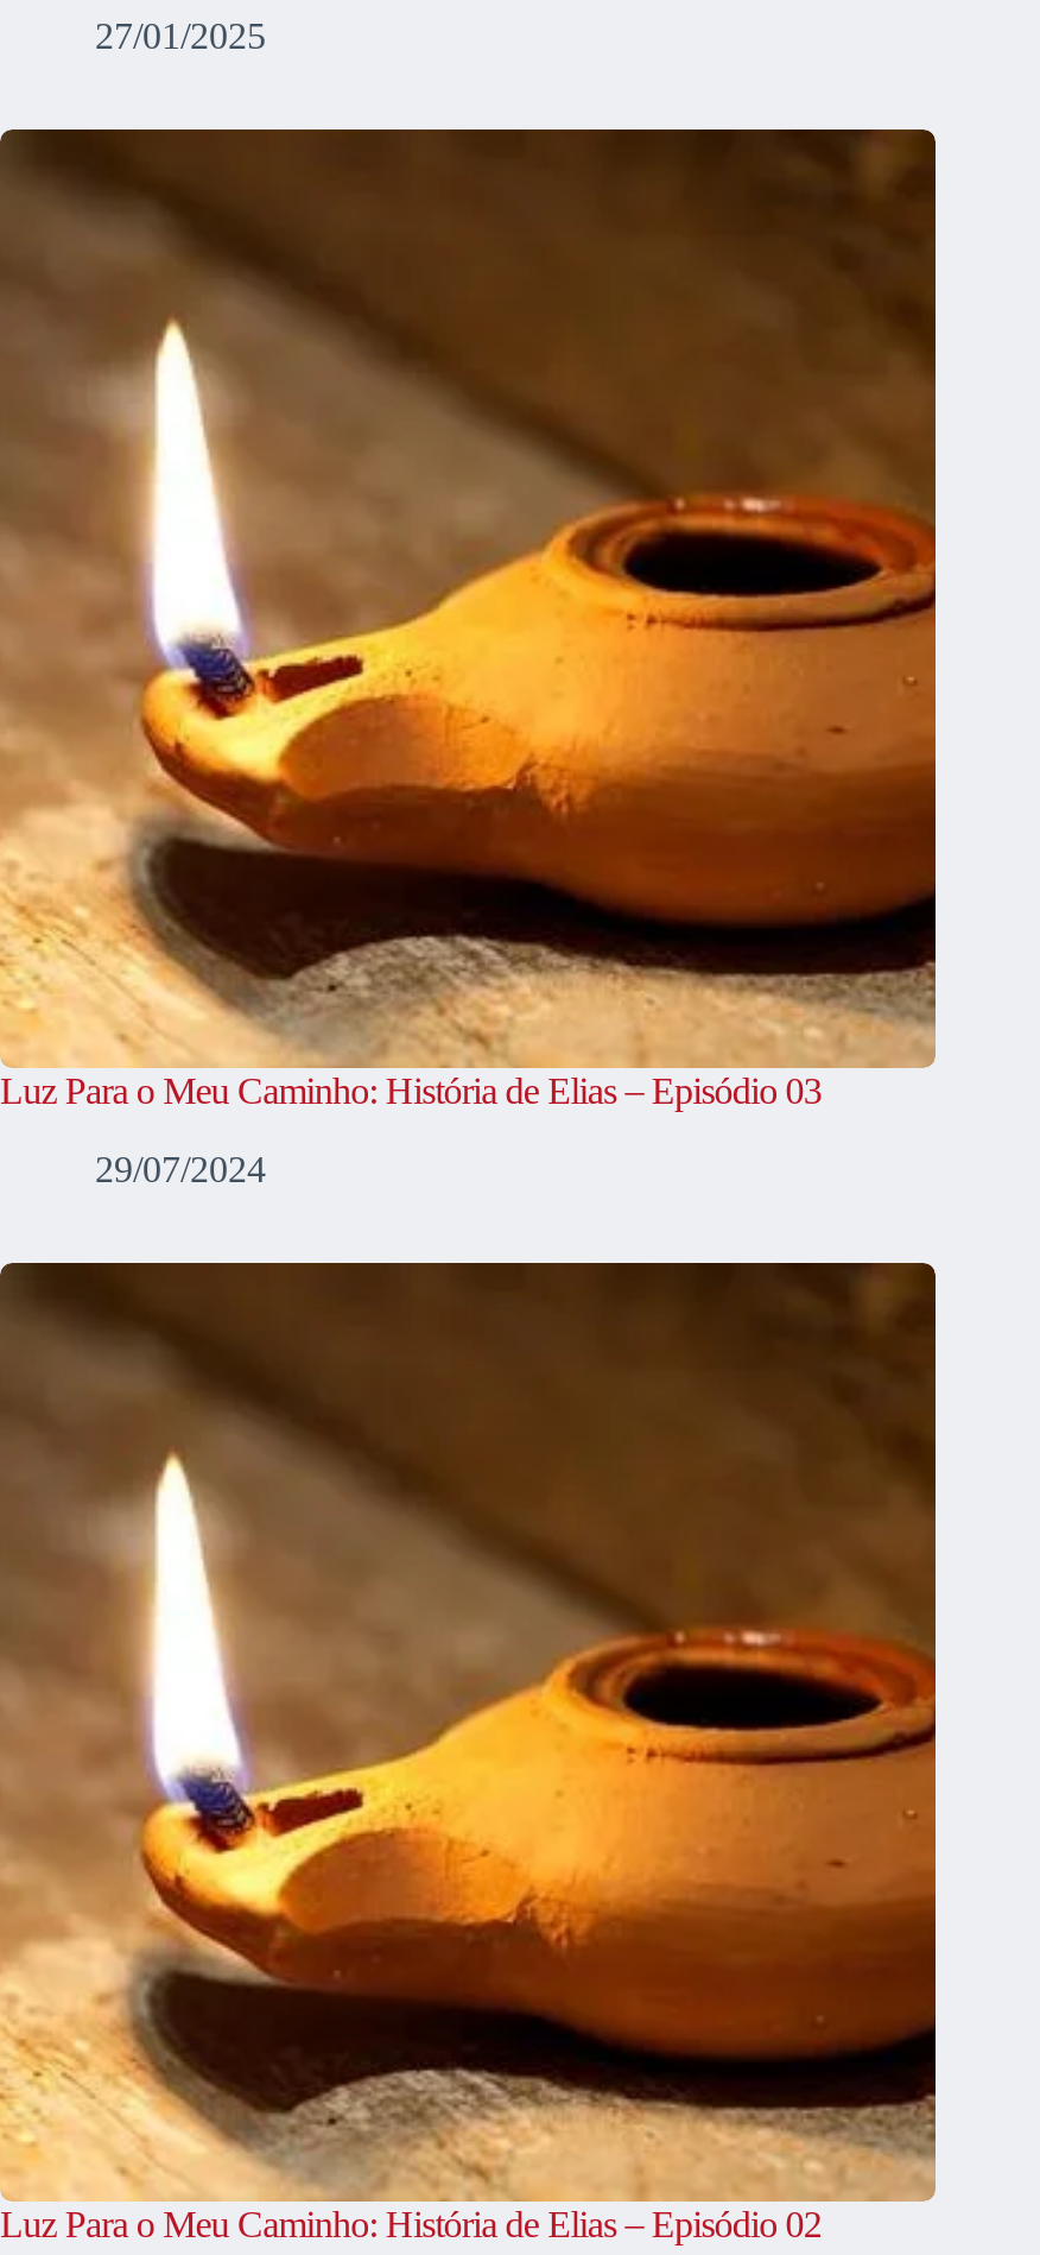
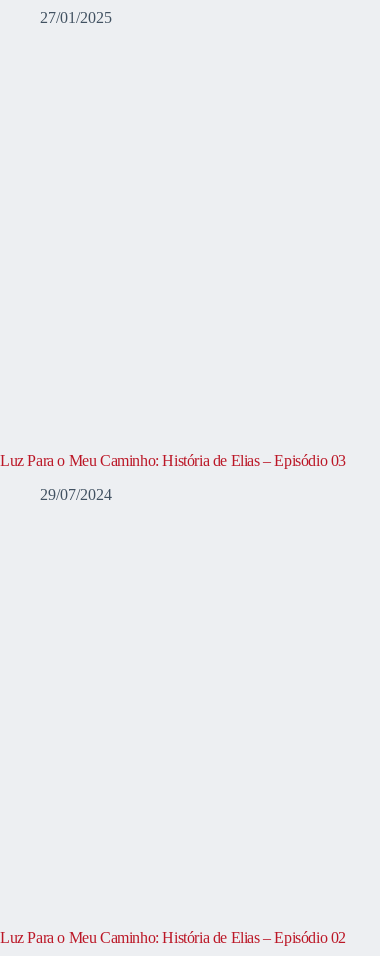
[7,126,938,1069] [image] -> none
[7,1259,938,2203] [image] -> none

